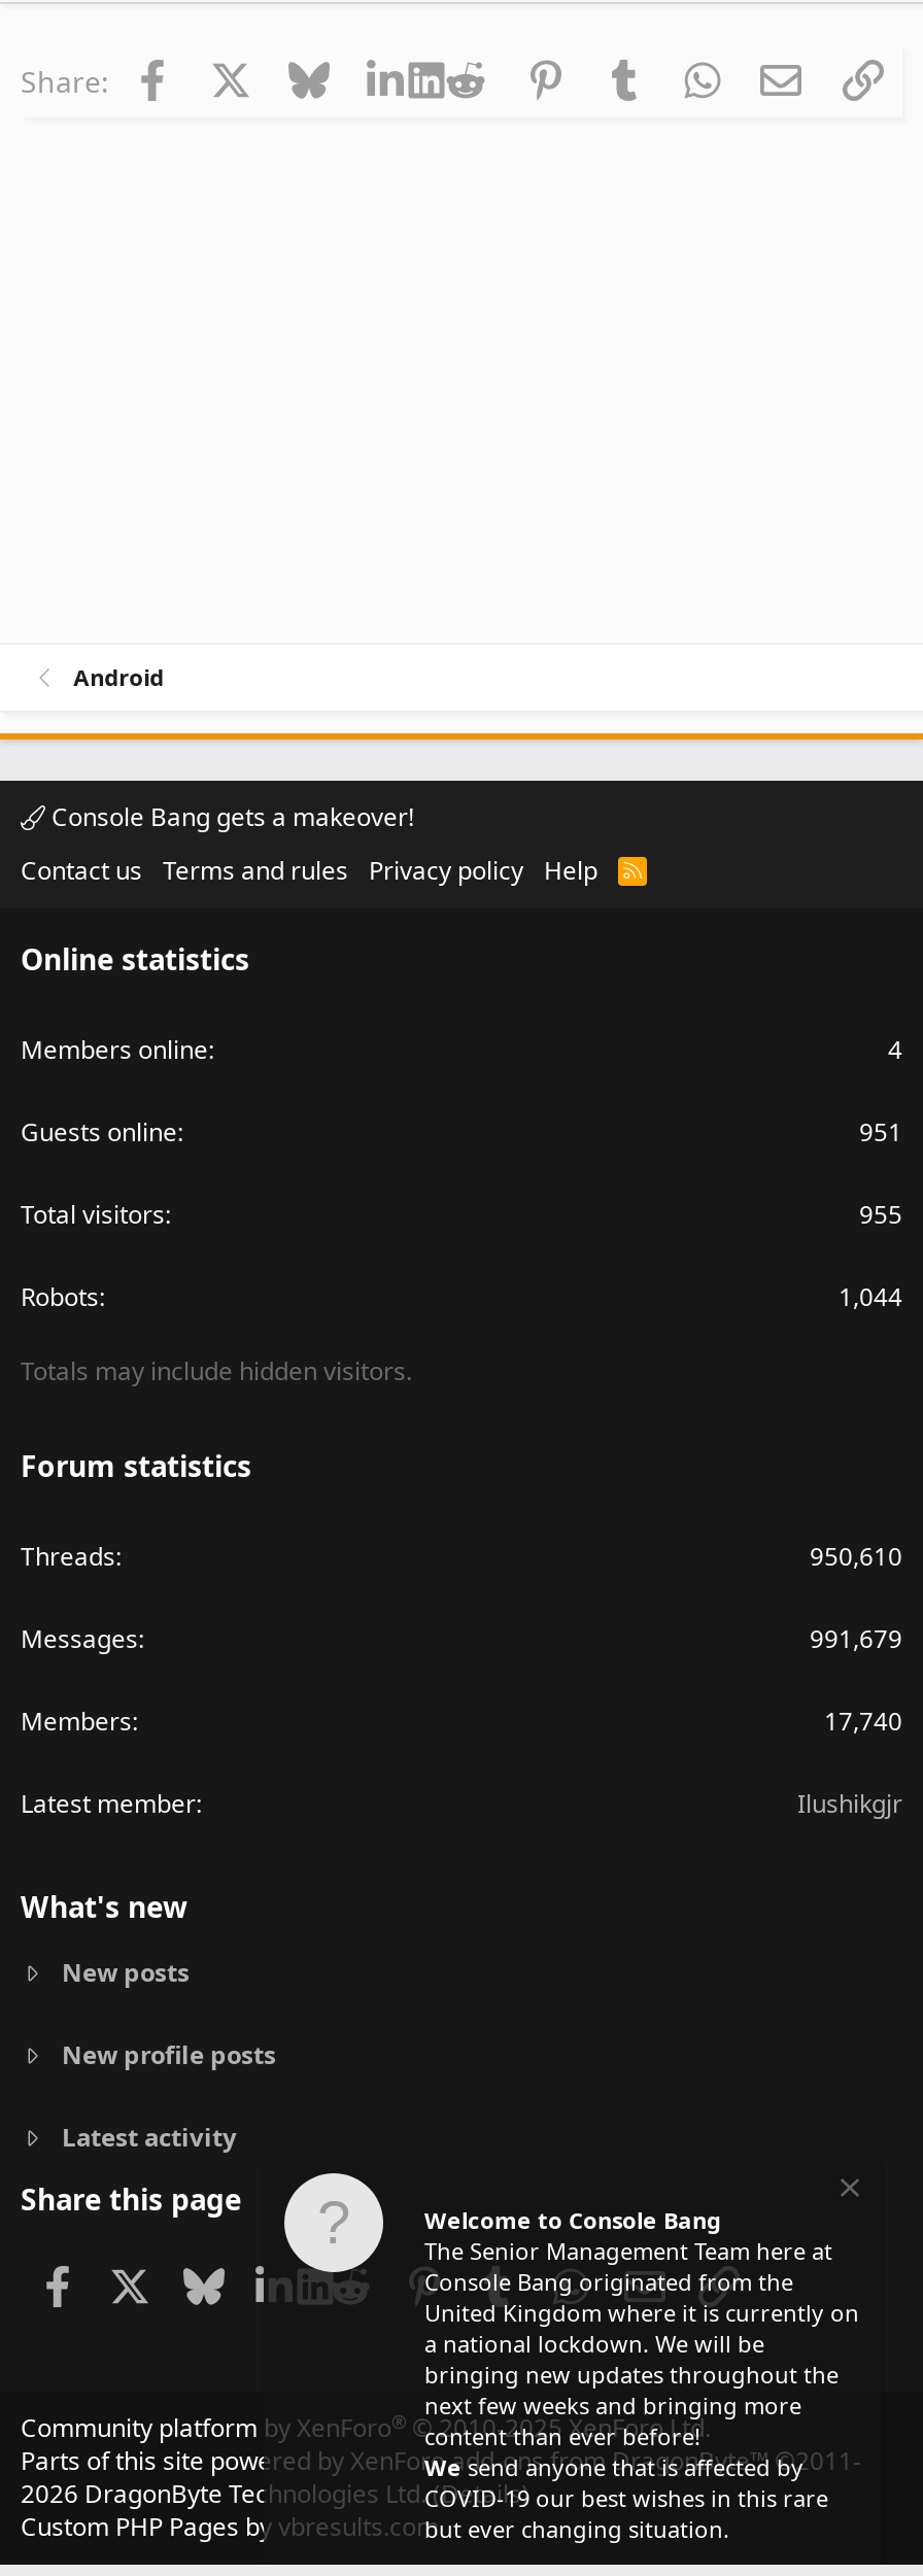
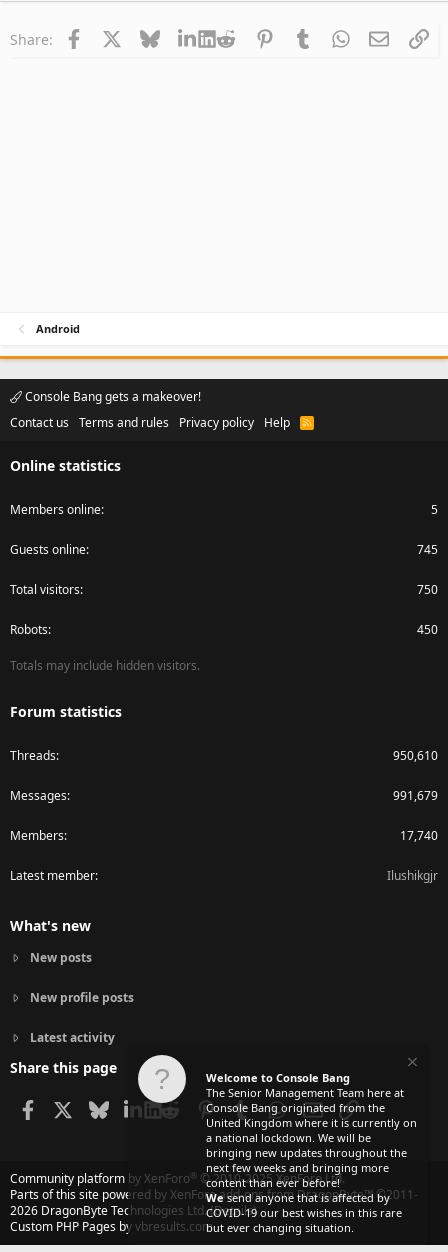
[888,1032,902,1067] 4 -> [431,501,438,518] 5
[859,1115,902,1150] 951 -> [417,541,438,558] 745
[859,1197,902,1232] 955 -> [417,581,438,598] 750
[839,1279,902,1314] 1,044 -> [417,621,438,638] 450

